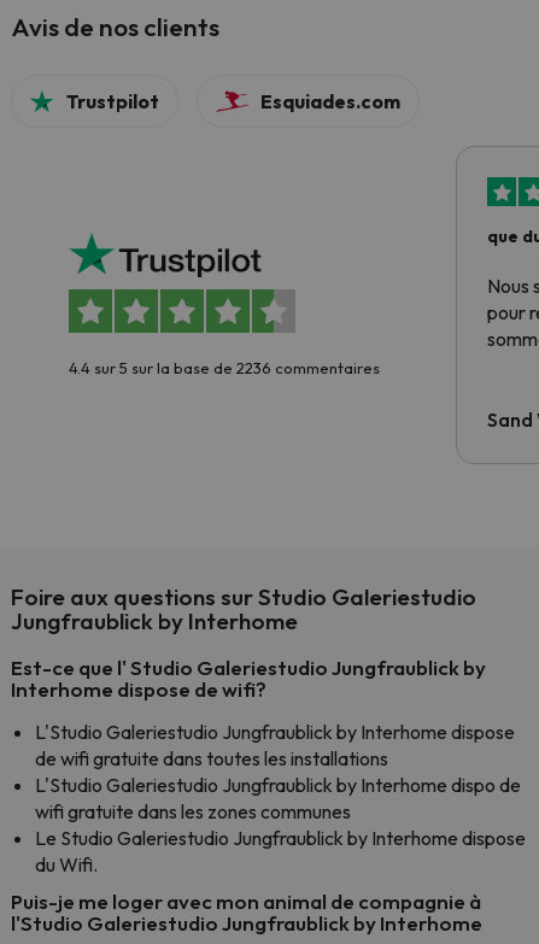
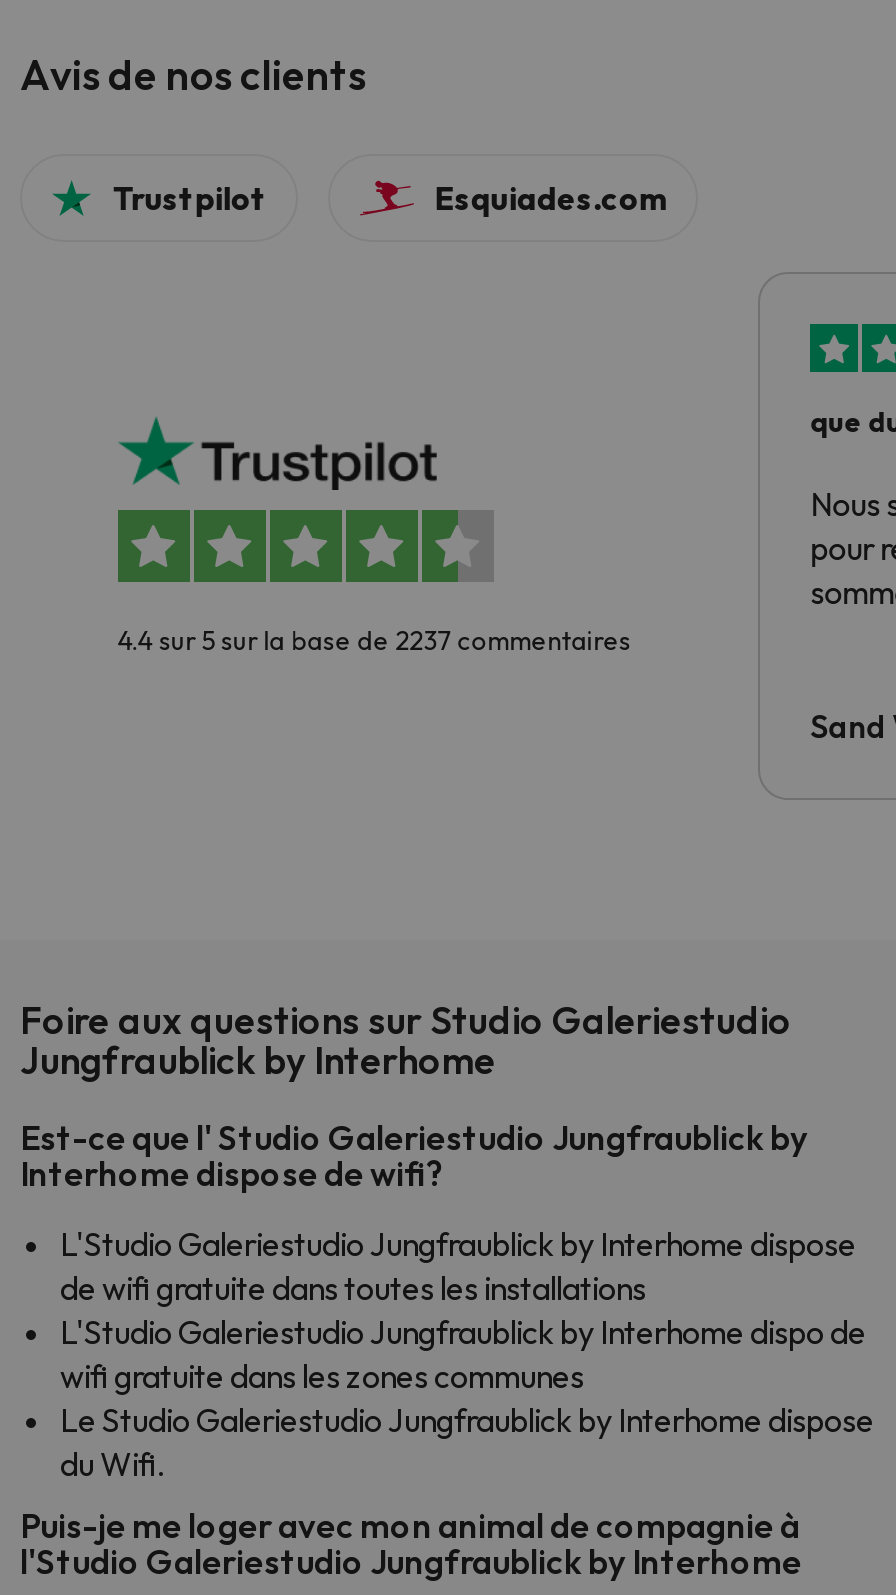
[69,358,380,377] 4.4 sur 5 sur la base de 2236 commentaires -> [117,624,631,656] 4.4 sur 5 sur la base de 2237 commentaires

